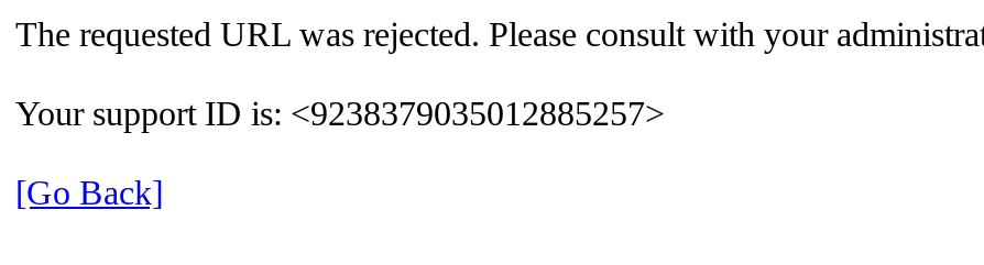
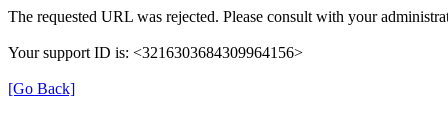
[15,95,665,132] Your support ID is: <9238379035012885257> -> [8,44,303,61] Your support ID is: <3216303684309964156>

